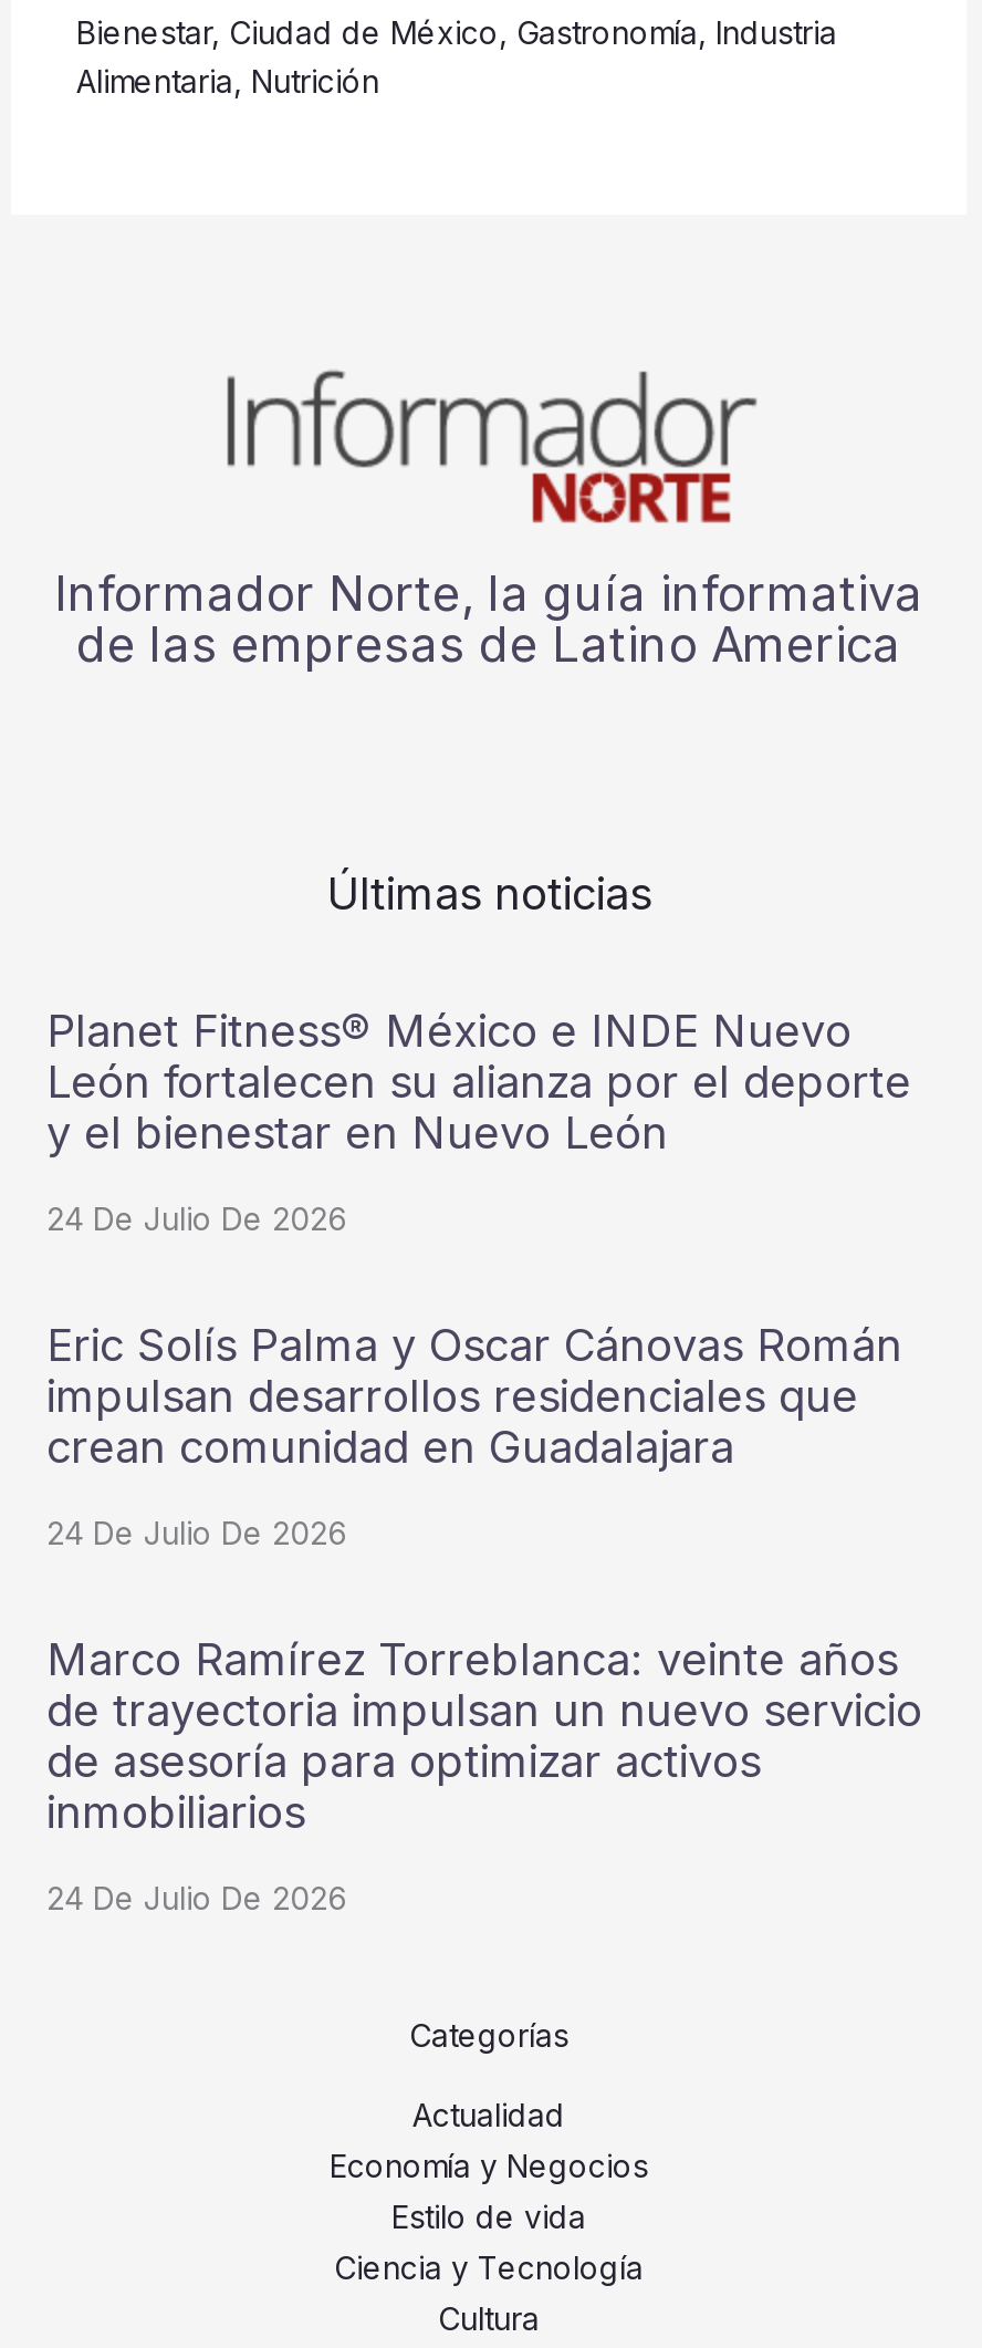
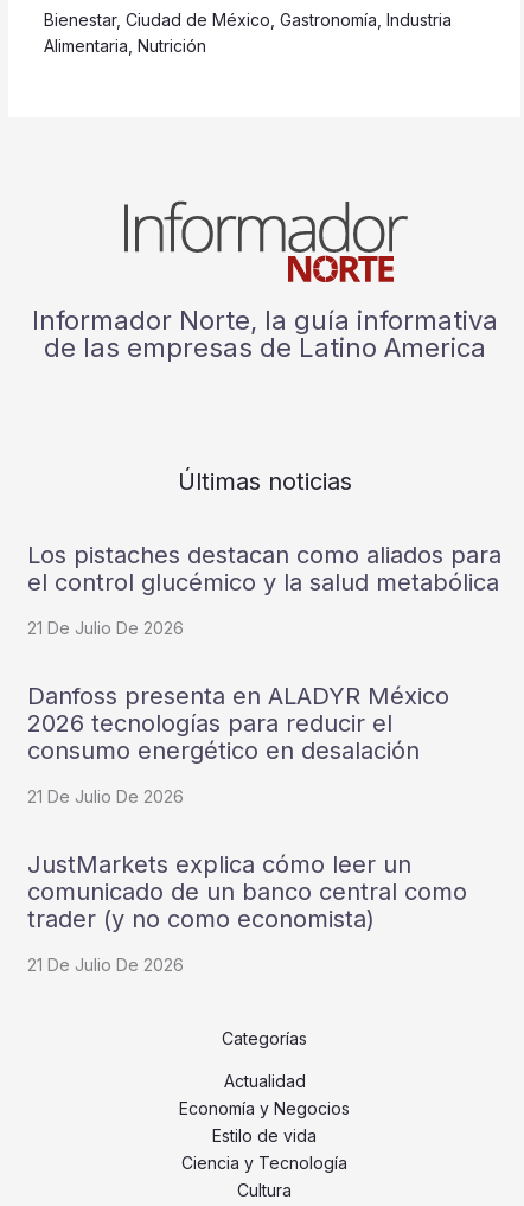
[46,1005,911,1160] Planet Fitness® México e INDE Nuevo | León fortalecen su alianza por el deporte | y el bienestar en Nuevo León -> [27,541,501,597] Los pistaches destacan como aliados para | el control glucémico y la salud metabólica
[46,1200,347,1237] 24 De Julio De 2026 -> [27,618,184,638] 21 De Julio De 2026
[46,1319,902,1474] Eric Solís Palma y Oscar Cánovas Román | impulsan desarrollos residenciales que | crean comunidad en Guadalajara -> [27,682,449,765] Danfoss presenta en ALADYR México | 2026 tecnologías para reducir el | consumo energético en desalación
[46,1514,347,1552] 24 De Julio De 2026 -> [27,786,184,806] 21 De Julio De 2026
[46,1633,922,1839] Marco Ramírez Torreblanca: veinte años | de trayectoria impulsan un nuevo servicio | de asesoría para optimizar activos | inmobiliarios -> [27,850,467,933] JustMarkets explica cómo leer un | comunicado de un banco central como | trader (y no como economista)
[46,1879,347,1917] 24 De Julio De 2026 -> [27,955,184,975] 21 De Julio De 2026

